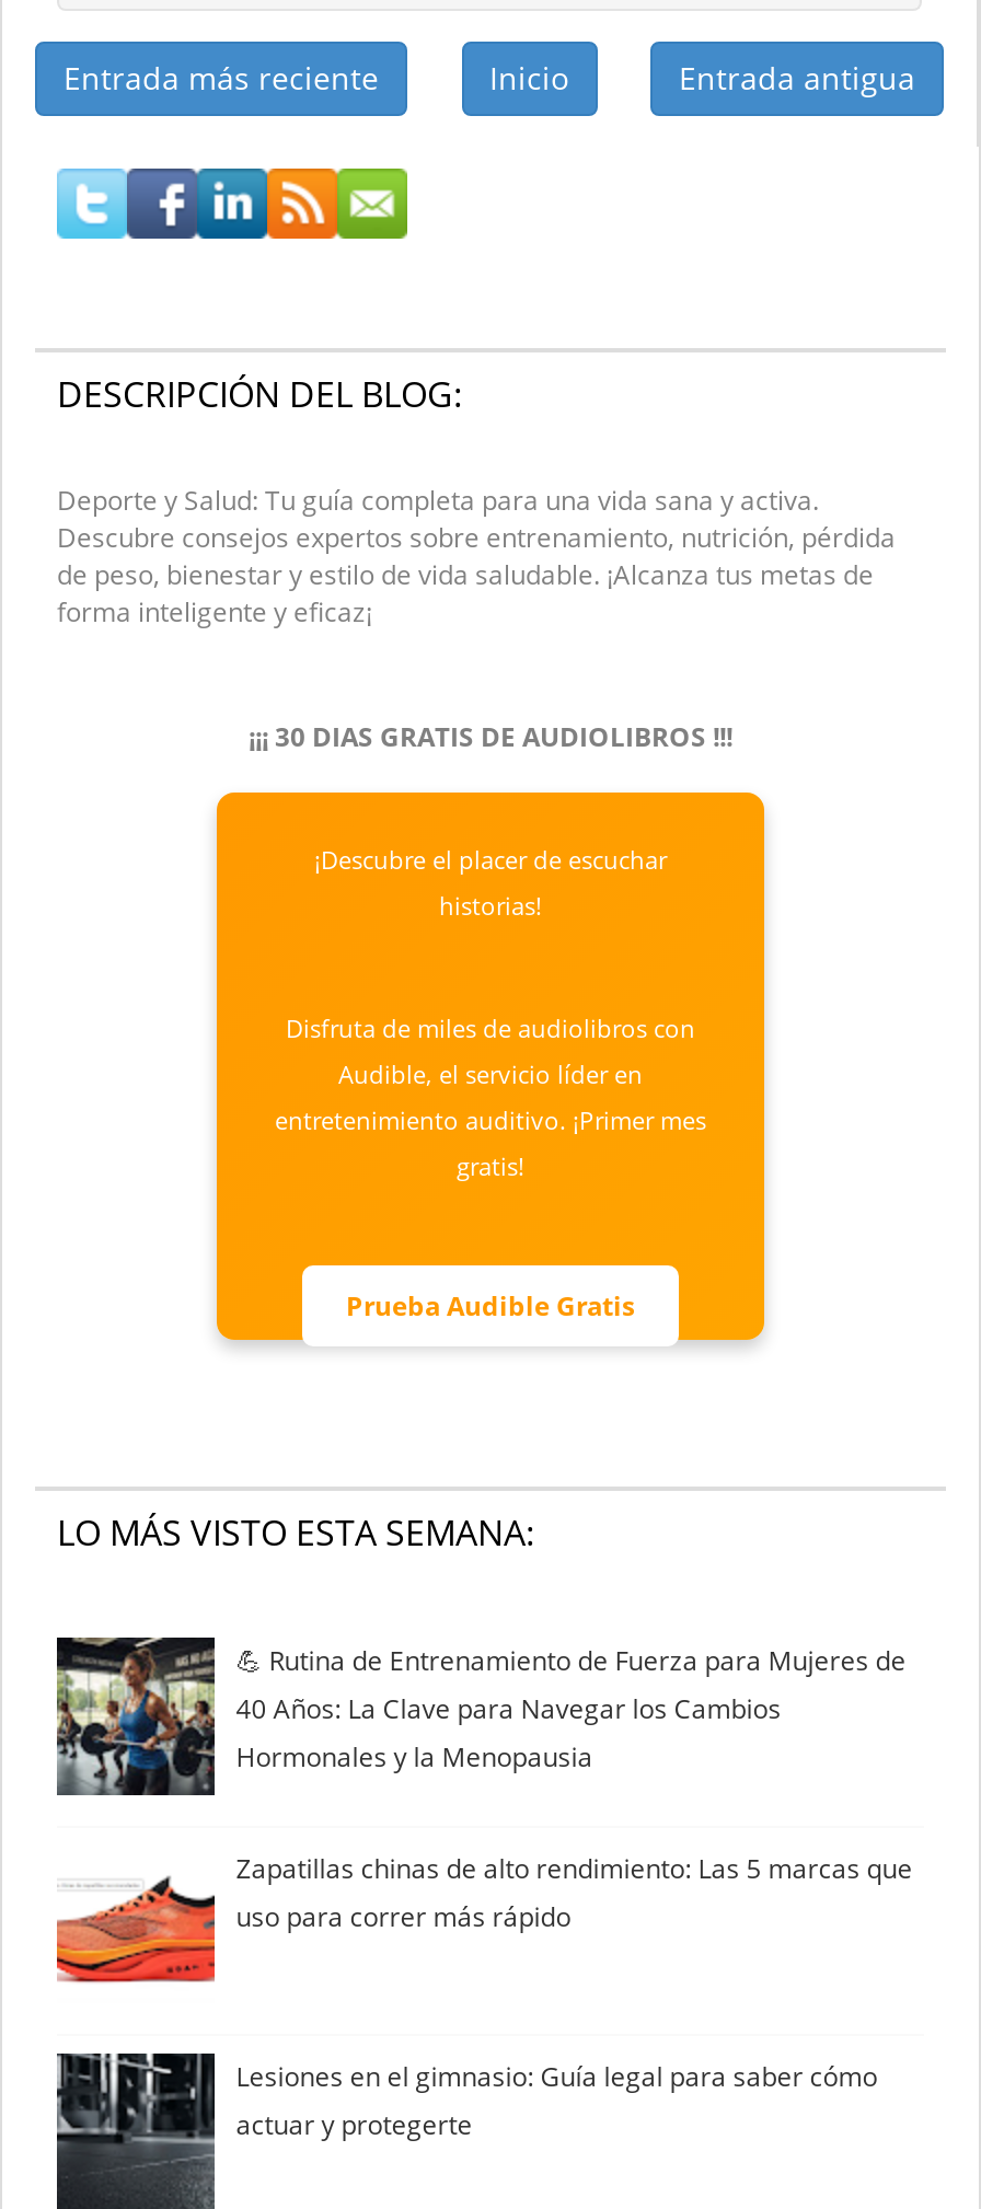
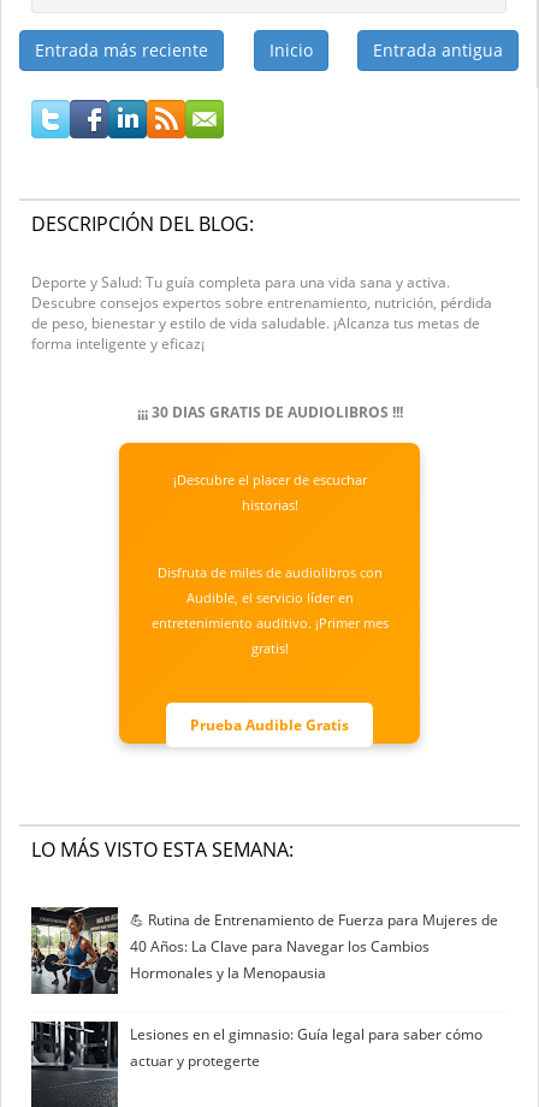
[55,1846,913,2003] [image] | Zapatillas chinas de alto rendimiento: Las 5 marcas que | uso para correr más rápido -> none

